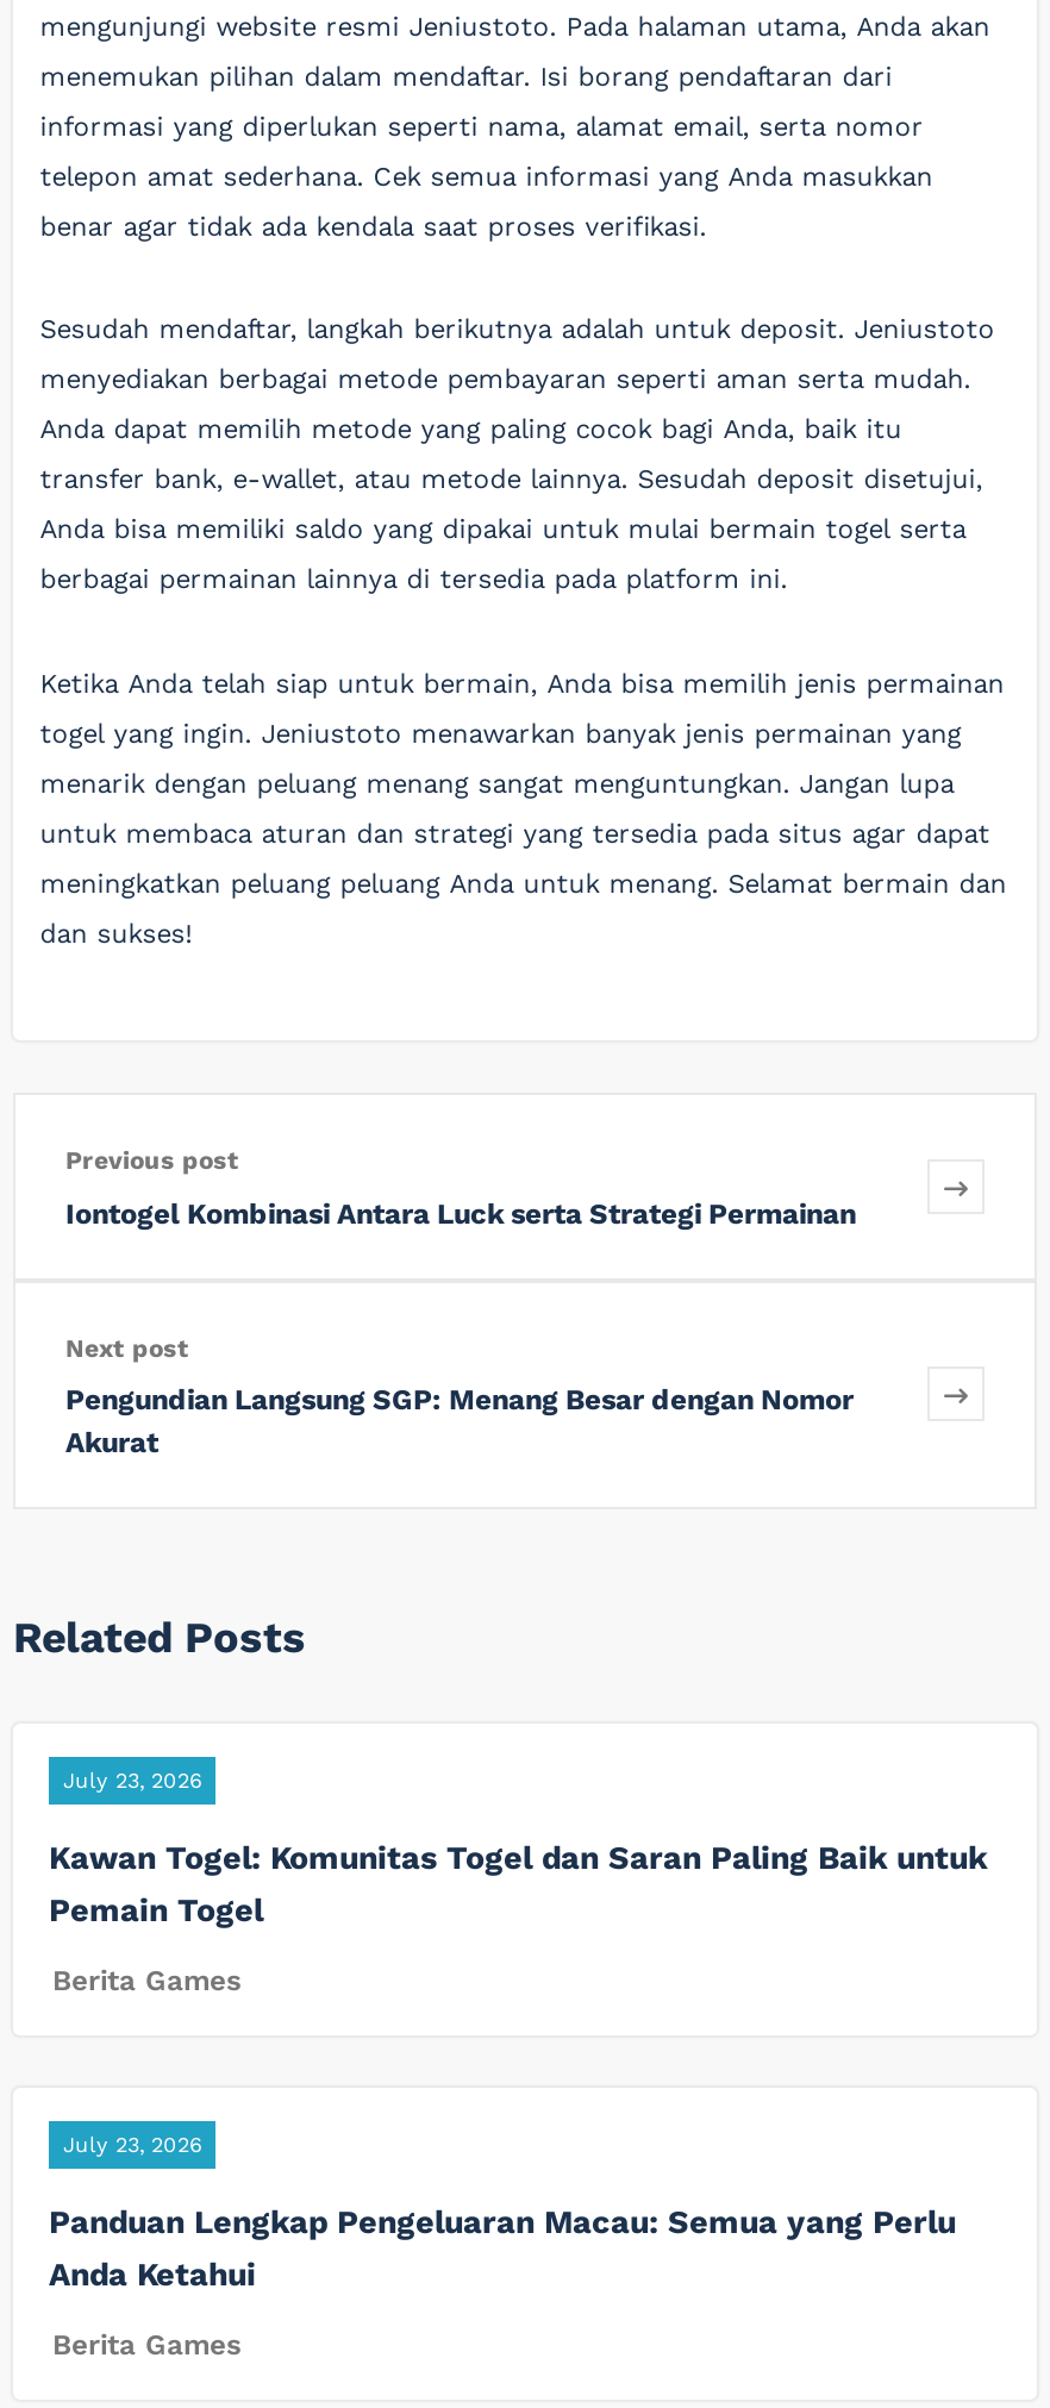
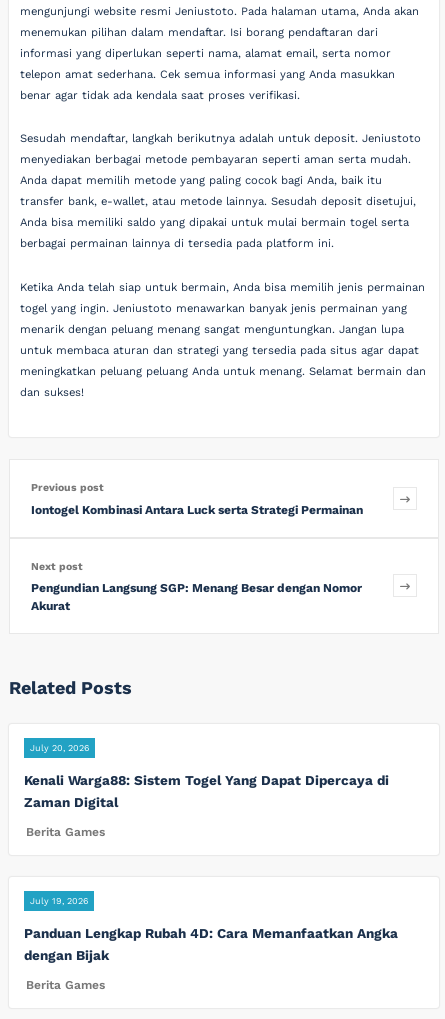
[63,1768,201,1792] July 23, 2026 -> [30,743,89,753] July 20, 2026
[49,1837,987,1928] Kawan Togel: Komunitas Togel dan Saran Paling Baik untuk | Pemain Togel -> [24,772,389,810] Kenali Warga88: Sistem Togel Yang Dapat Dipercaya di | Zaman Digital
[63,2134,201,2157] July 23, 2026 -> [30,896,88,906] July 19, 2026
[49,2203,956,2293] Panduan Lengkap Pengeluaran Macau: Semua yang Perlu | Anda Ketahui -> [24,925,398,963] Panduan Lengkap Rubah 4D: Cara Memanfaatkan Angka | dengan Bijak

